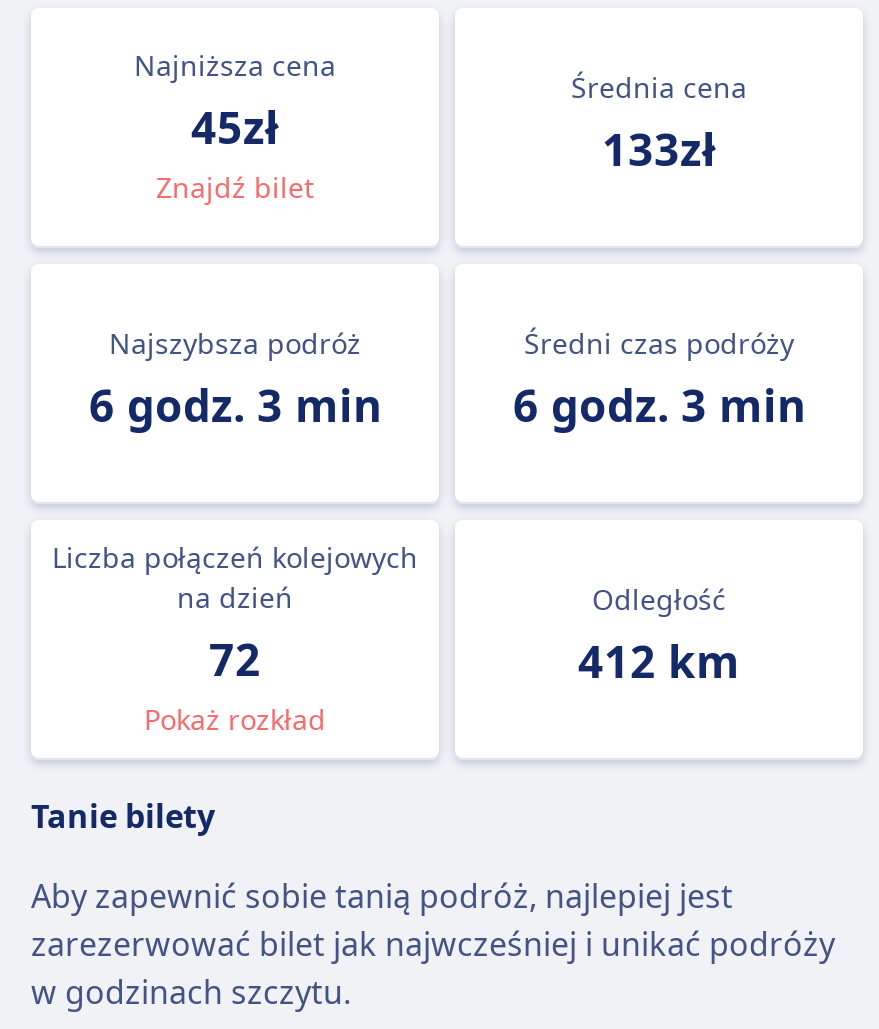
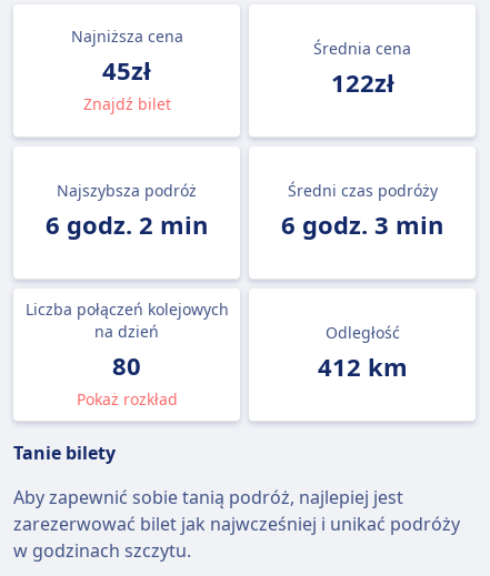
[602,118,716,178] 133zł -> [331,65,394,99] 122zł
[89,374,381,434] 6 godz. 3 min -> [46,208,208,241] 6 godz. 2 min
[209,628,261,688] 72 -> [112,348,141,382] 80

